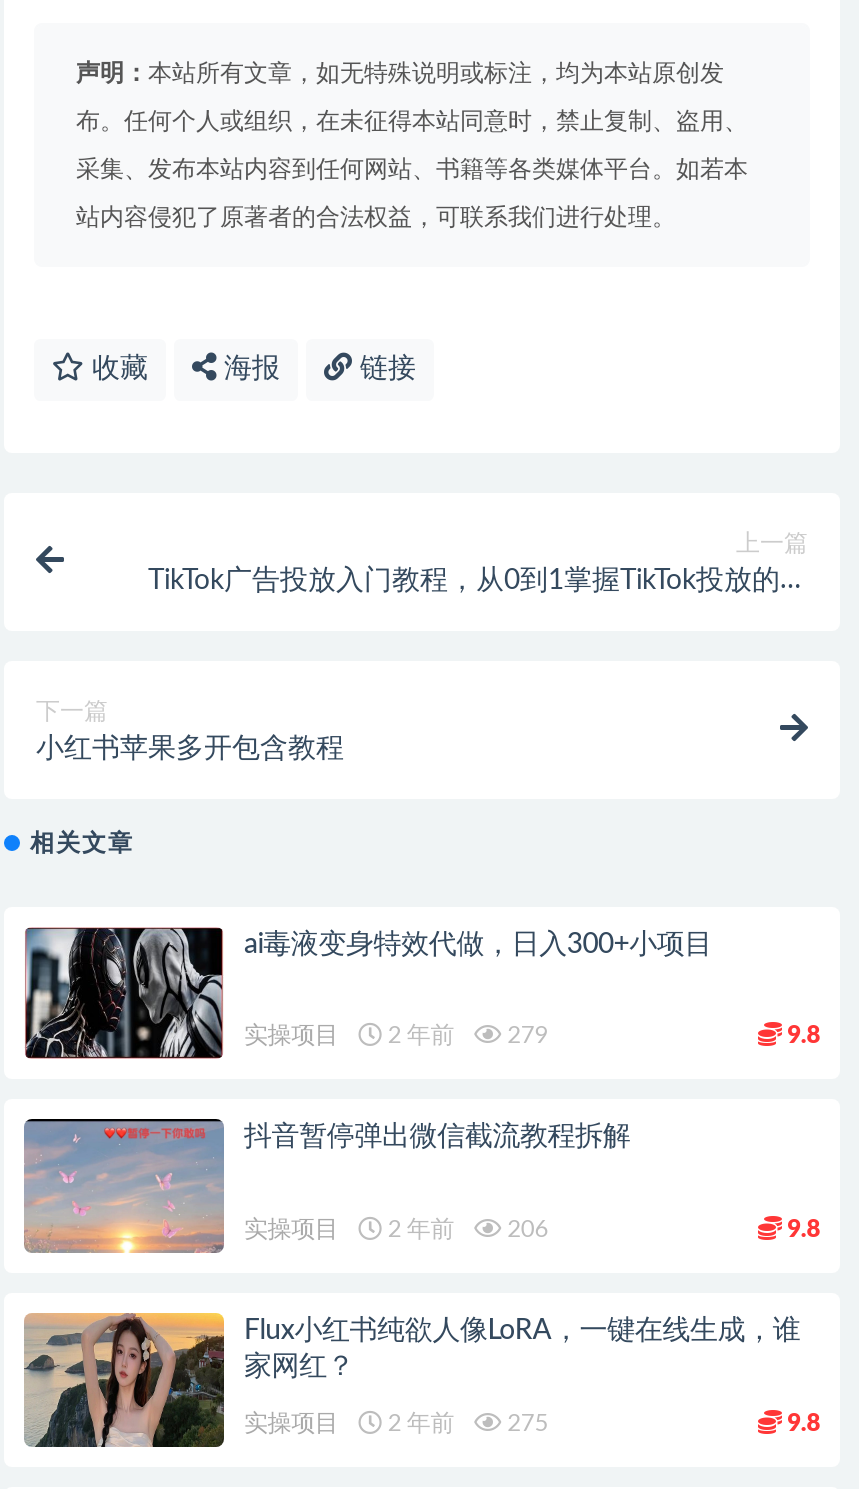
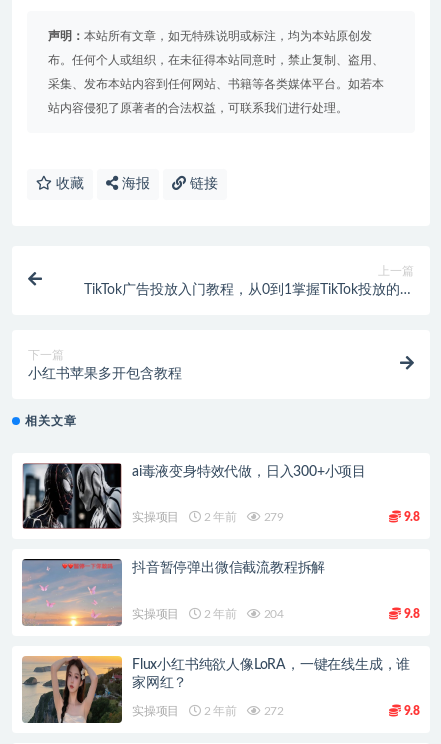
[244,1217,548,1241] 实操项目 2 年前 206 -> [132,608,284,620] 实操项目 2 年前 204
[244,1410,548,1434] 实操项目 2 年前 275 -> [132,704,284,716] 实操项目 2 年前 272

